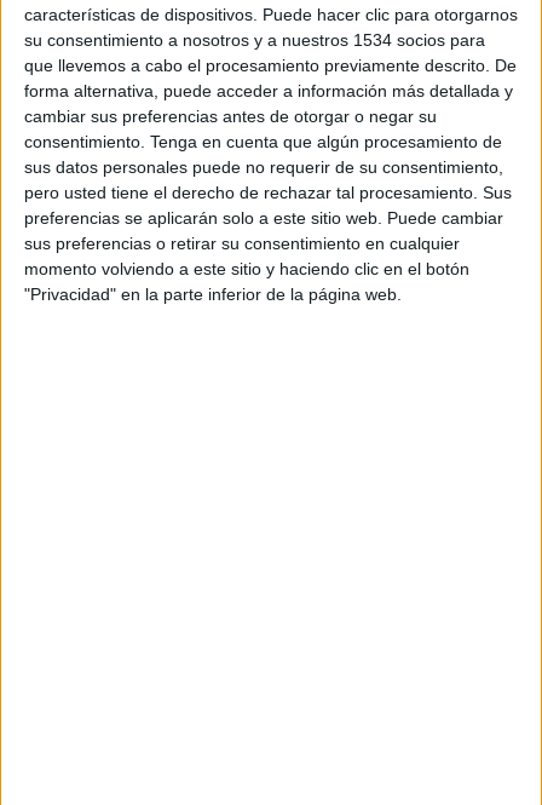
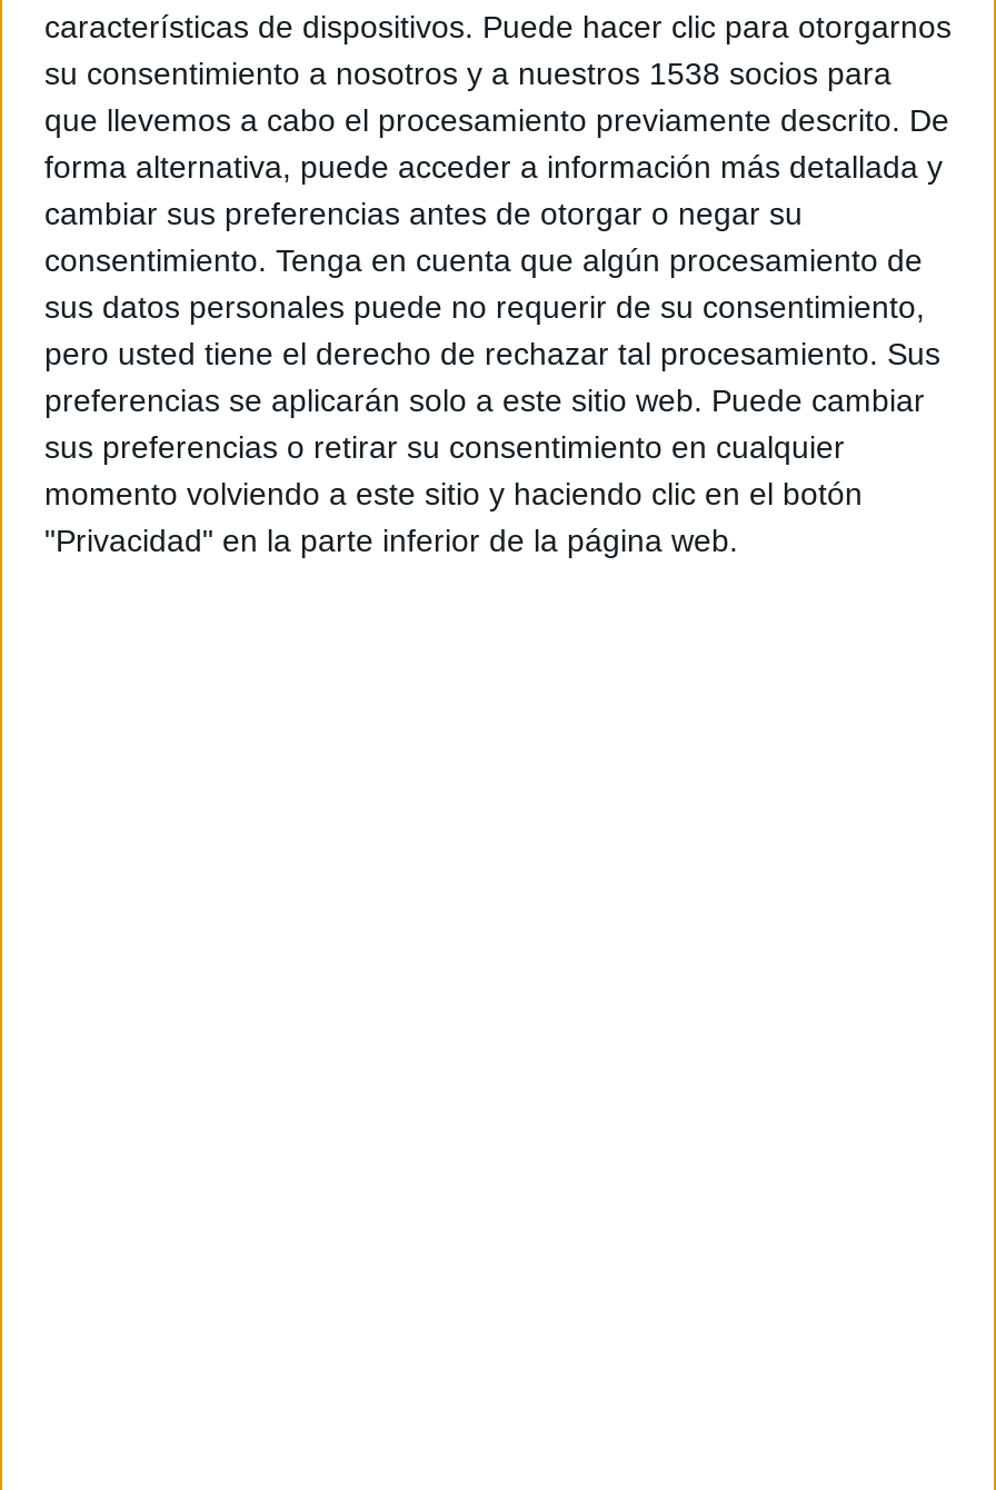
[24,30,485,49] su consentimiento a nosotros y a nuestros 1534 socios para -> [44,55,892,91] su consentimiento a nosotros y a nuestros 1538 socios para

